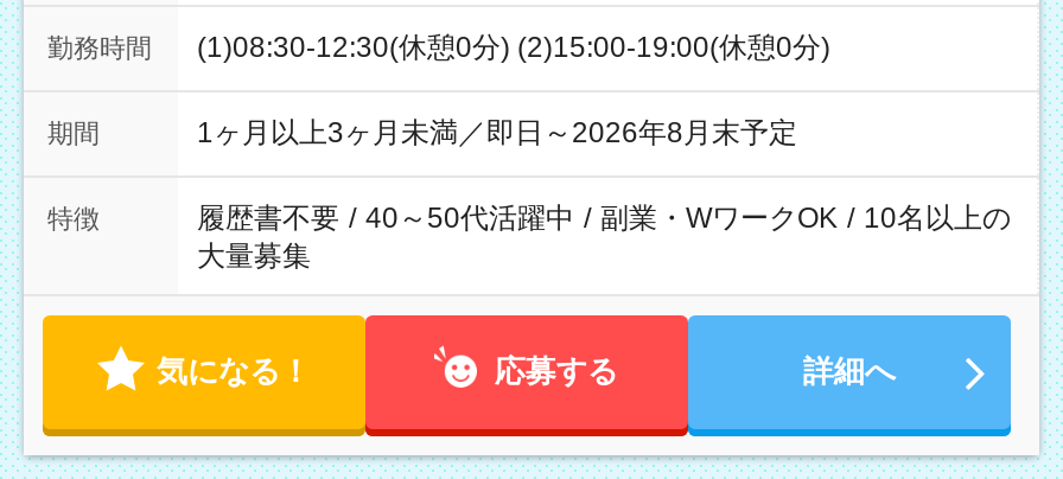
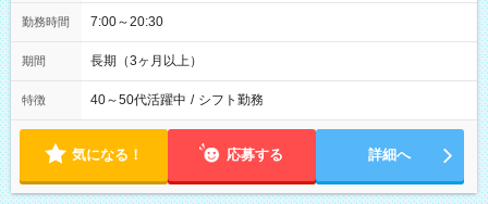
[197,31,830,64] (1)08:30-12:30(休憩0分) (2)15:00-19:00(休憩0分) -> [90,14,163,29] 7:00～20:30
[197,116,797,149] 1ヶ月以上3ヶ月未満／即日～2026年8月末予定 -> [90,53,203,68] 長期（3ヶ月以上）
[197,202,1011,273] 履歴書不要 / 40～50代活躍中 / 副業・WワークOK / 10名以上の | 大量募集 -> [90,92,264,107] 40～50代活躍中 / シフト勤務

